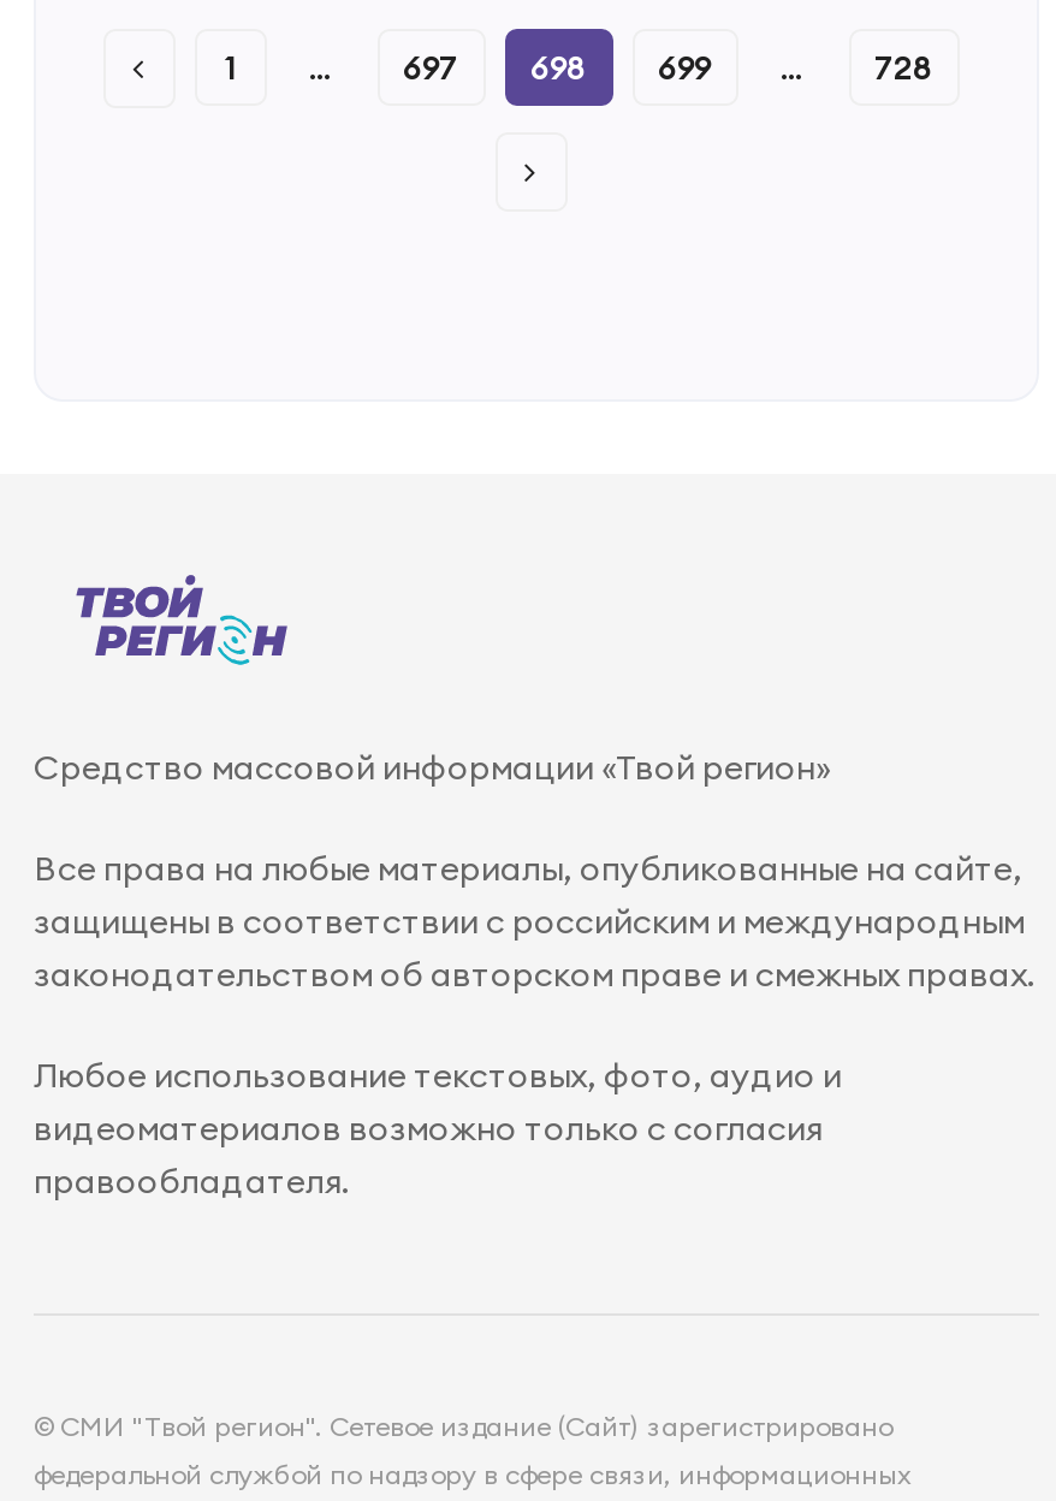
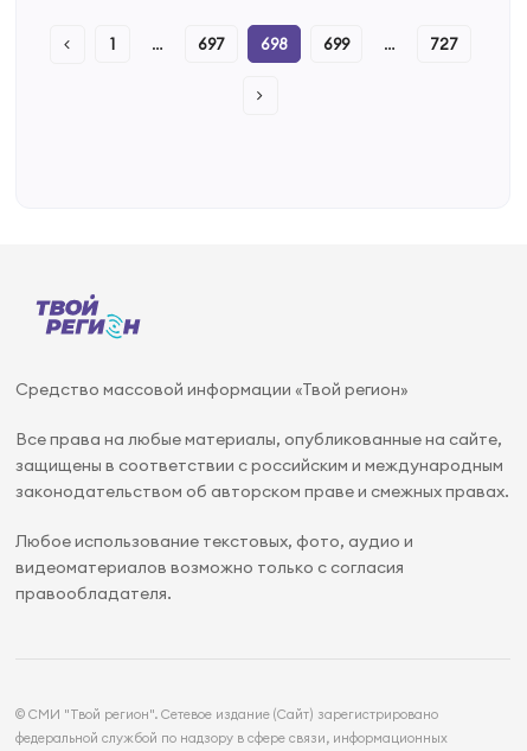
[874,48,932,87] 728 -> [429,34,458,53] 727

